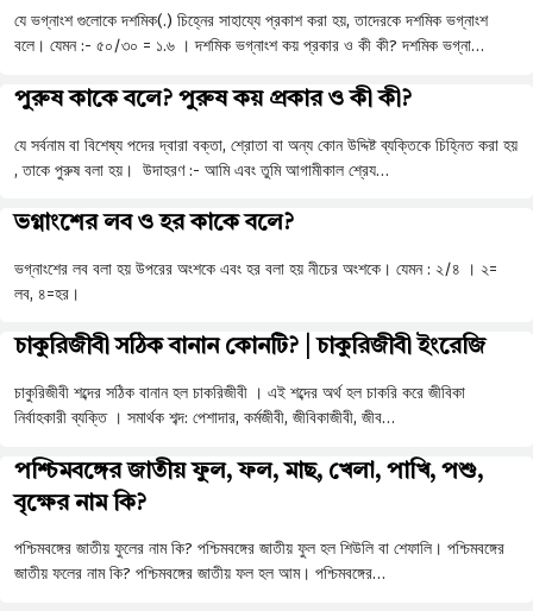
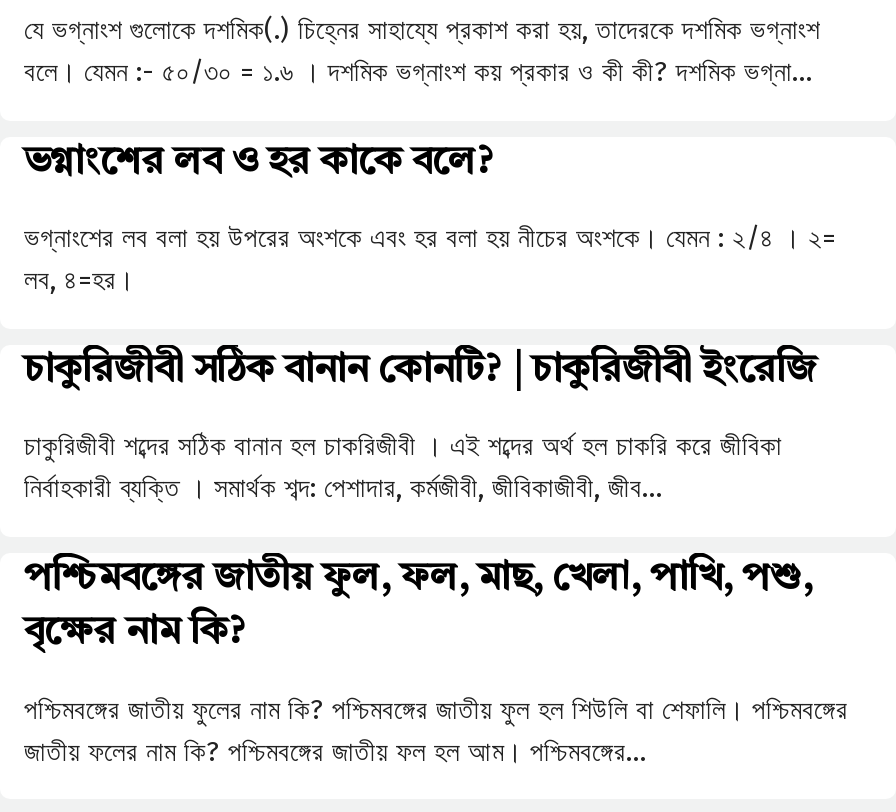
[14,88,518,180] পুরুষ কাকে বলে? পুরুষ কয় প্রকার ও কী কী? | যে সর্বনাম বা বিশেষ্য পদের দ্বারা বক্তা, শ্রোতা বা অন্য কোন উদ্দিষ্ট ব্যক্তিকে চিহ্নিত করা হয় | , তাকে পুরুষ বলা হয়। উদাহরণ :- আমি এবং তুমি আগামীকাল শ্রেয… -> none

